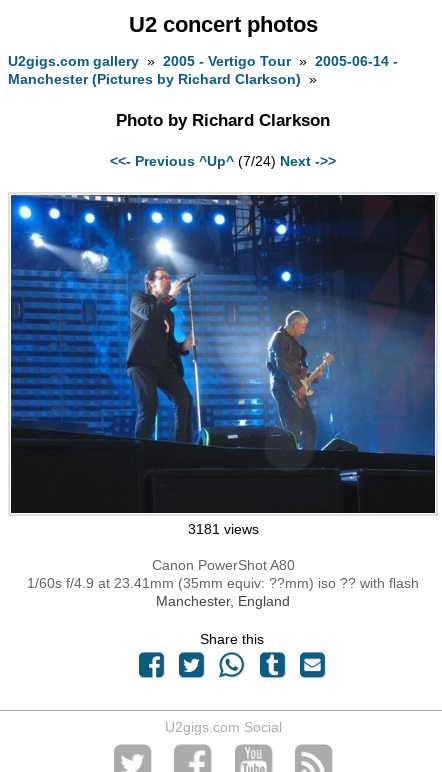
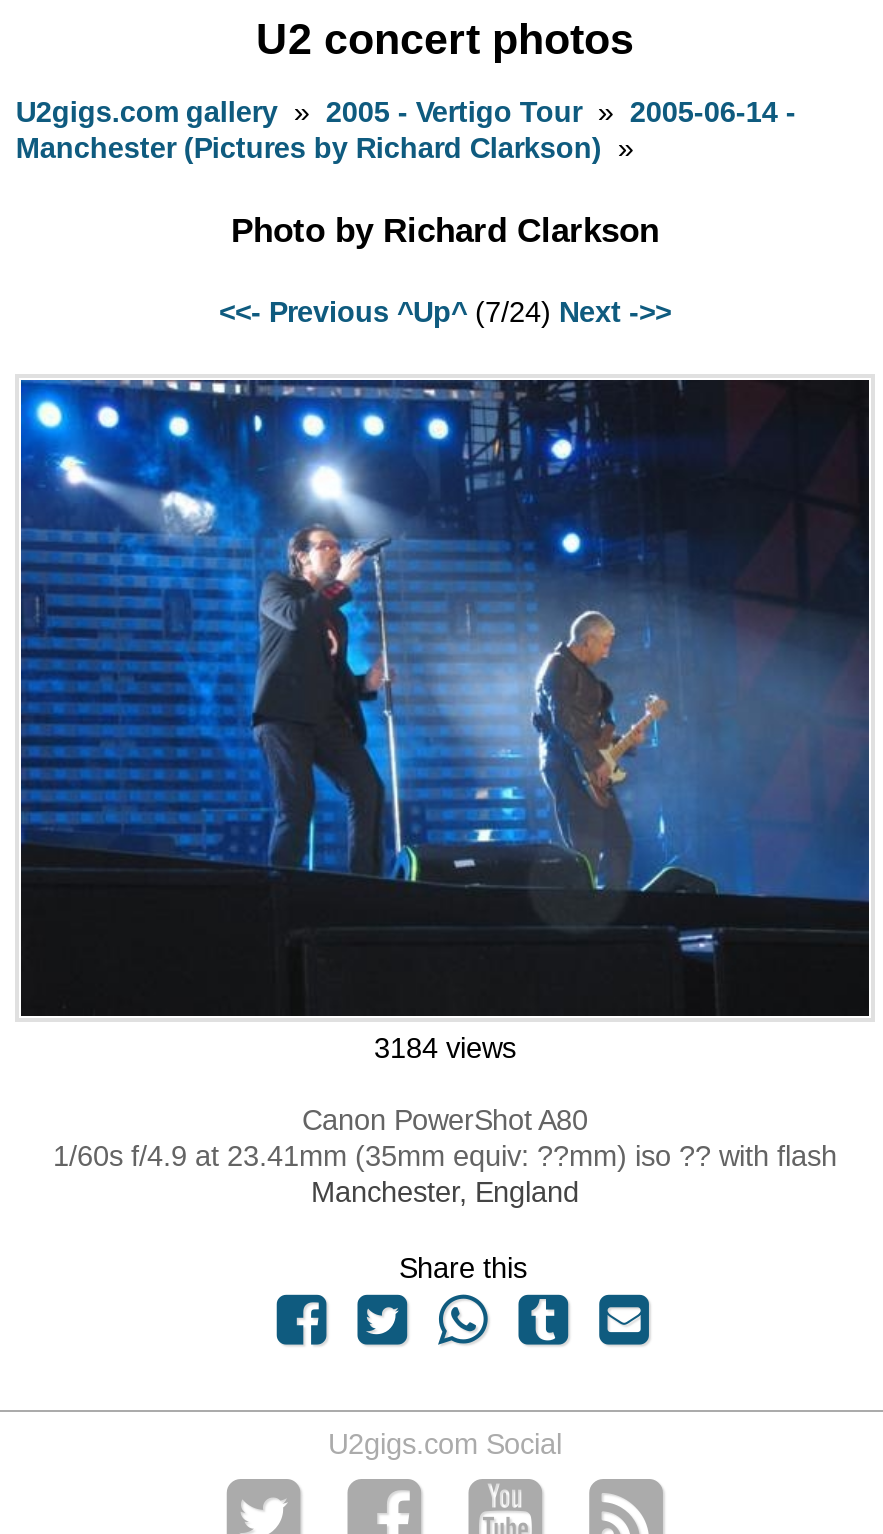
[187,521,258,537] 3181 views -> [374,1032,516,1064] 3184 views

